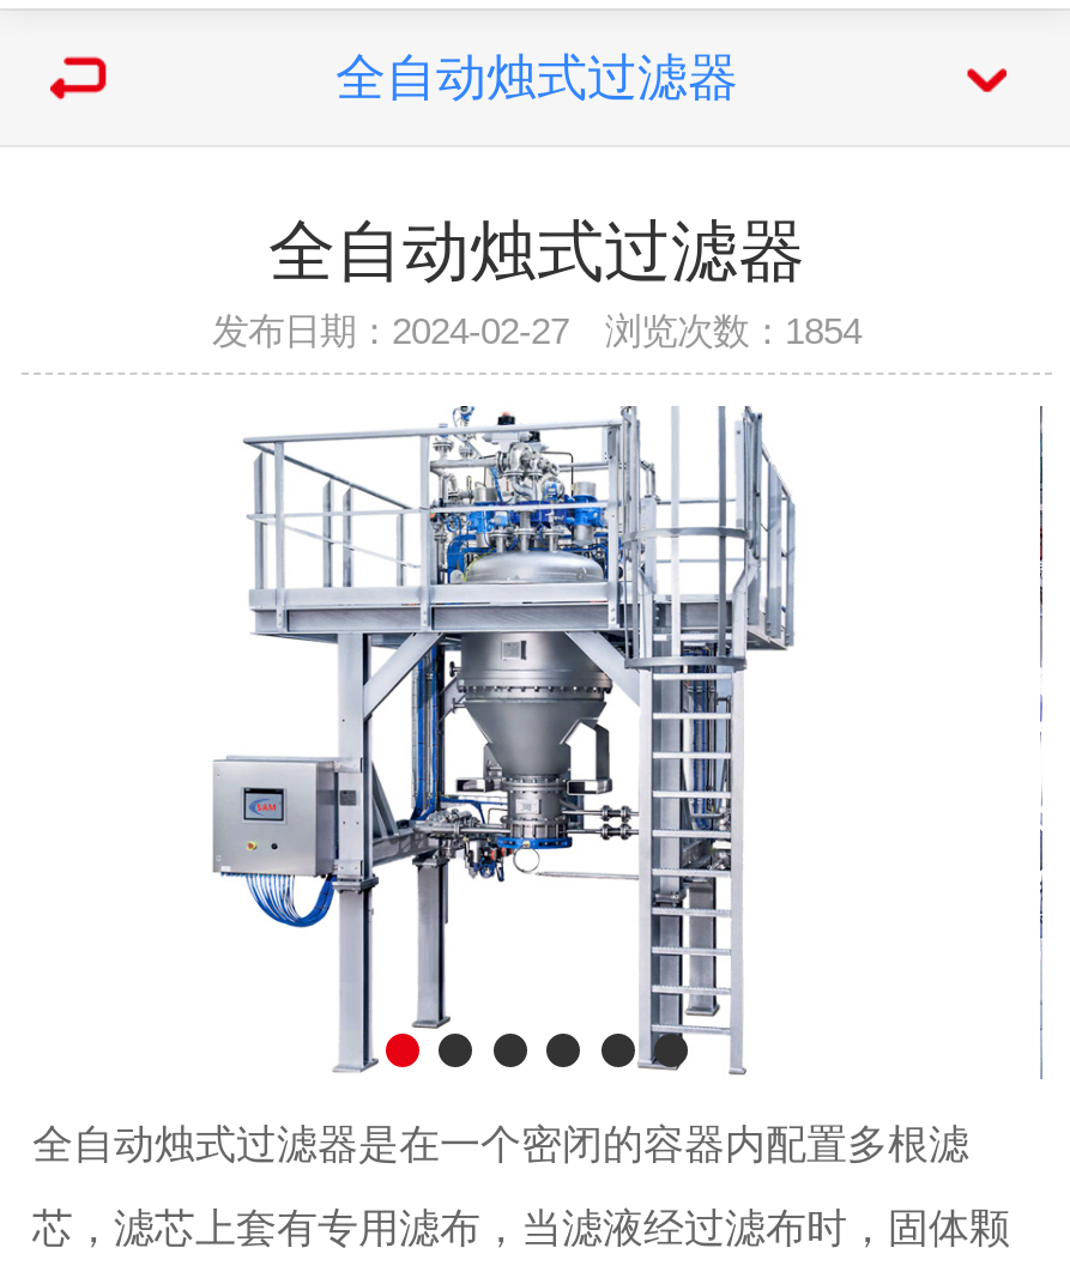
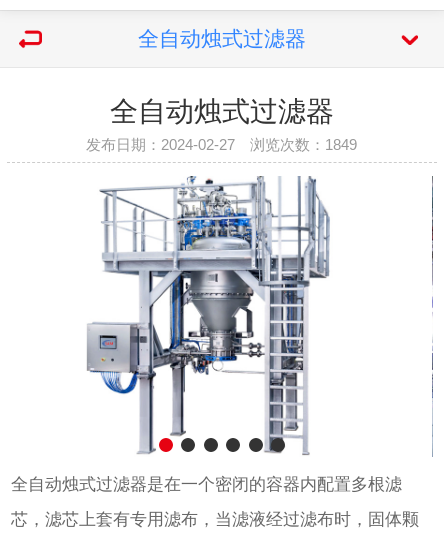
[212,310,862,351] 发布日期：2024-02-27 浏览次数：1854 -> [86,136,357,153] 发布日期：2024-02-27 浏览次数：1849

